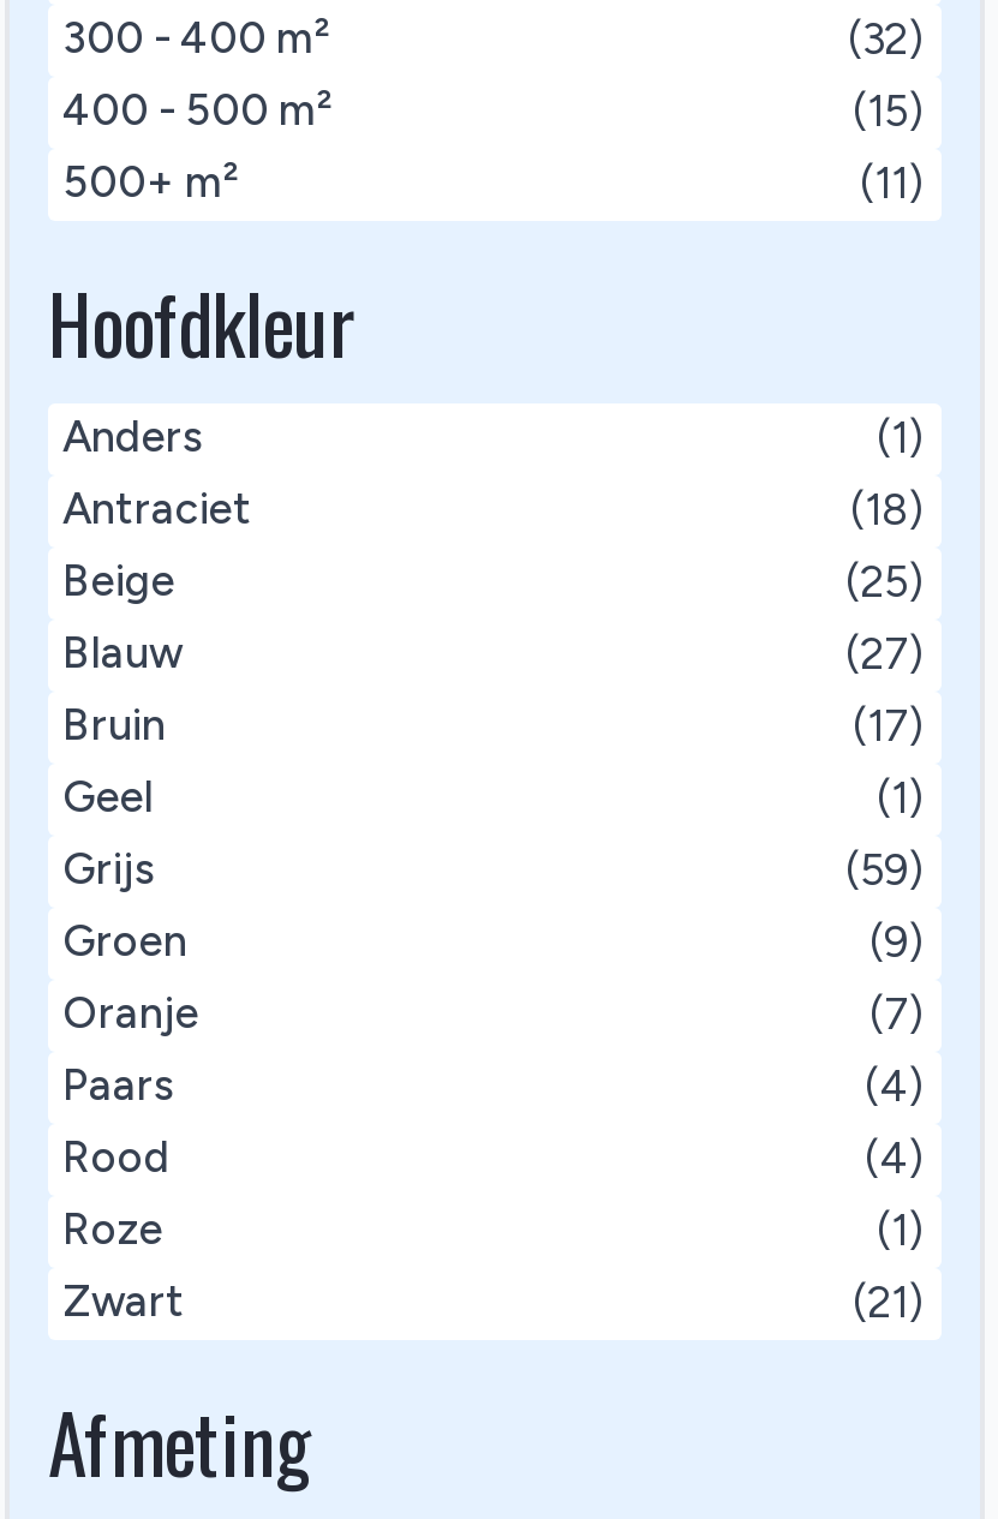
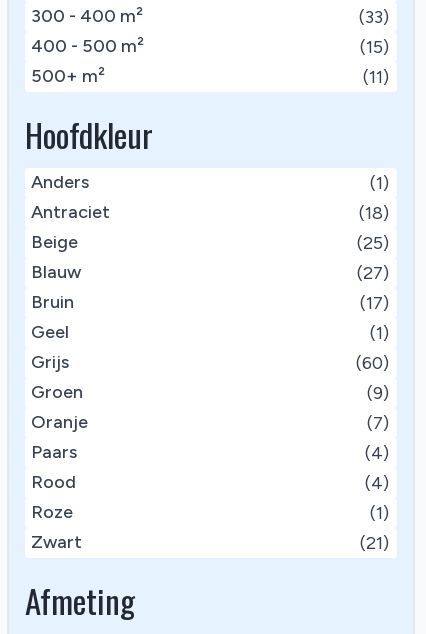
[848,14,922,67] (32) -> [359,6,389,28] (33)
[845,845,922,898] (59) -> [356,352,389,374] (60)

